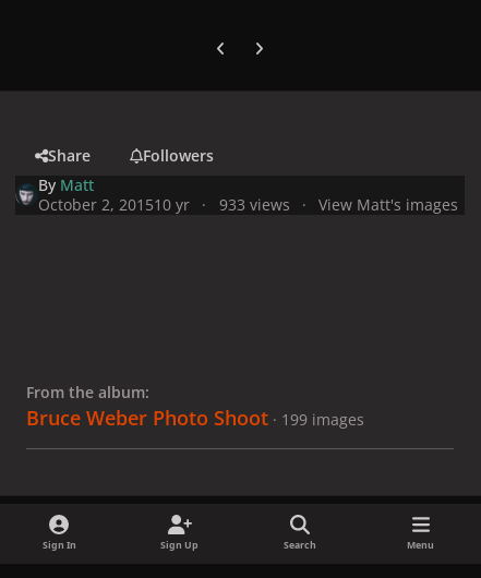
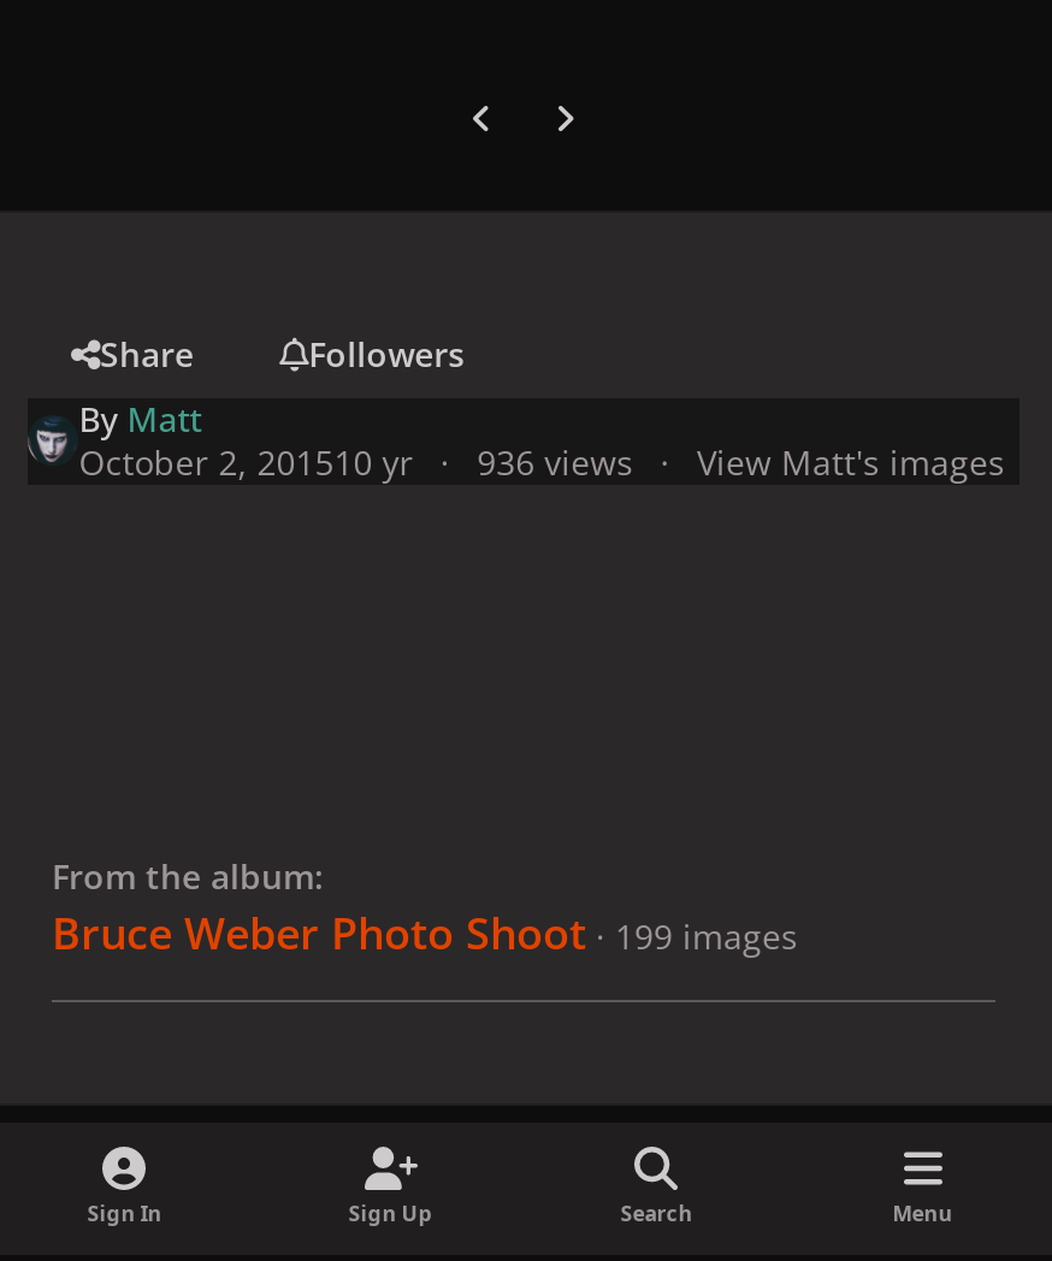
[38,194,458,214] October 2, 201510 yr 933 views View Matt's images -> [79,438,1005,484] October 2, 201510 yr 936 views View Matt's images

